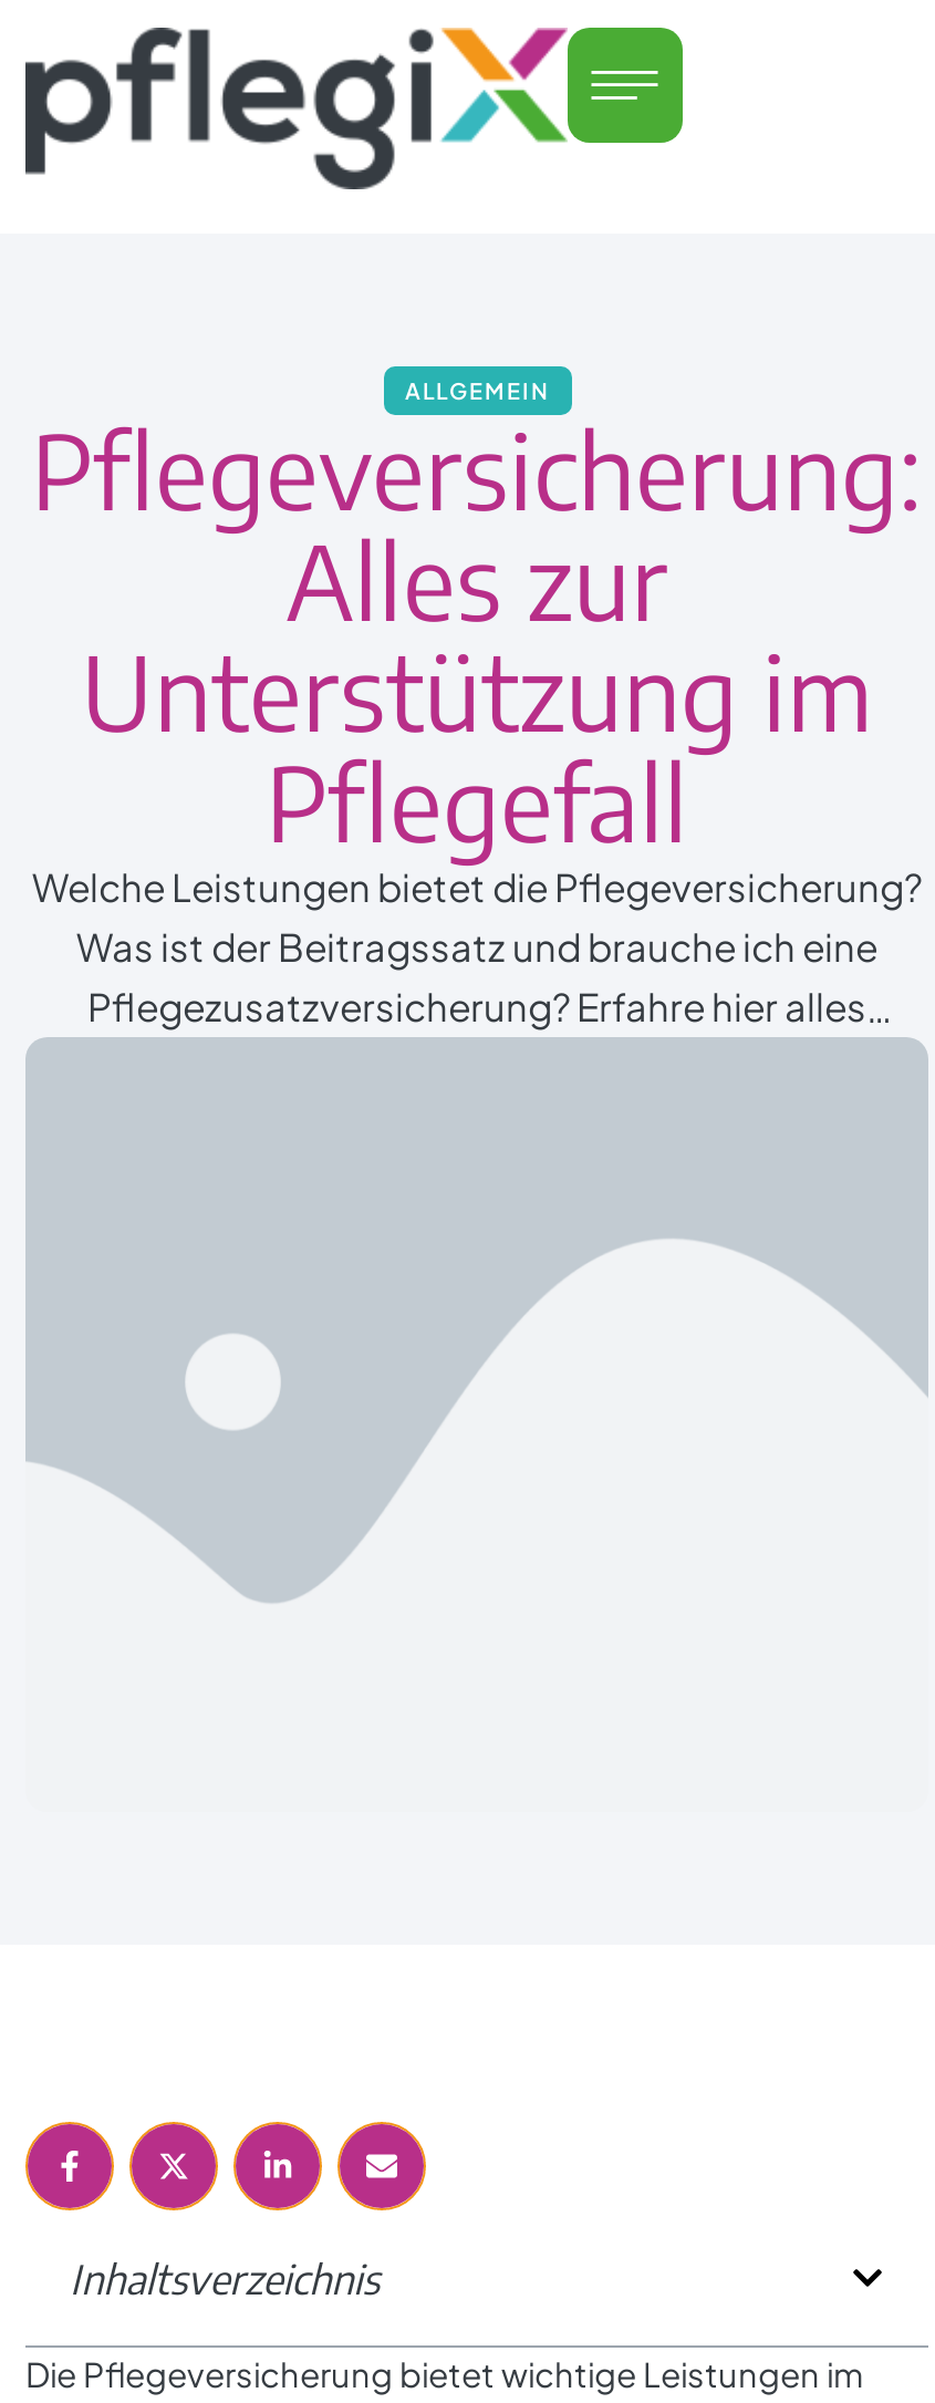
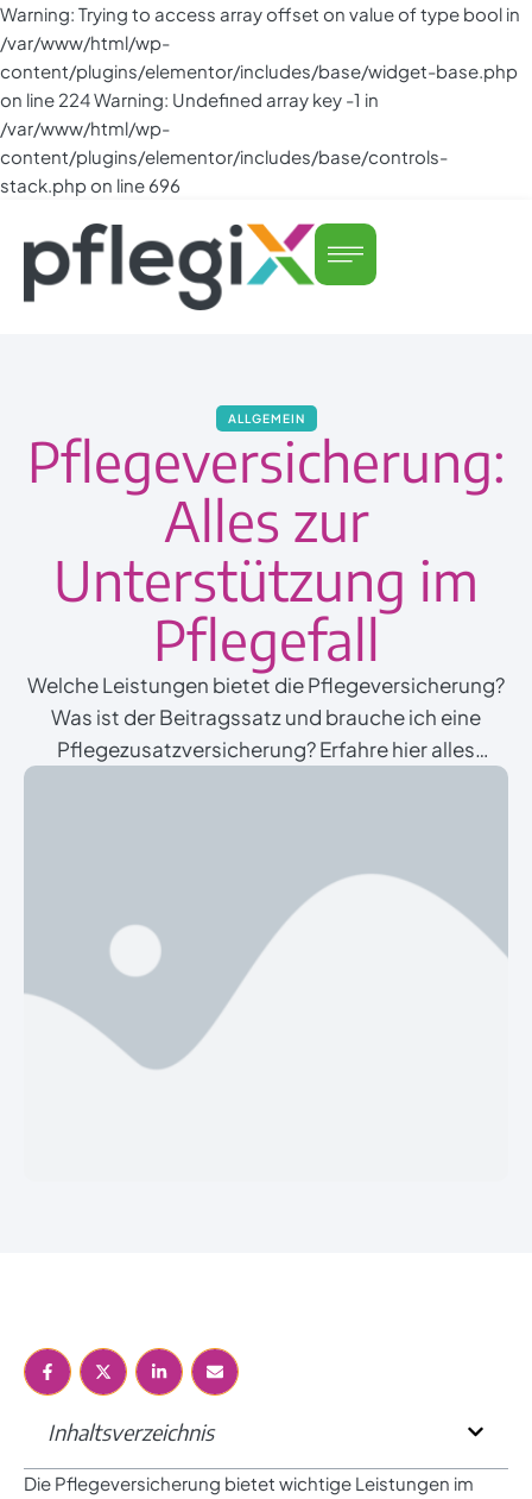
none -> [0,2,520,196] Warning: Trying to access array offset on value of type bool in | /var/www/html/wp- | content/plugins/elementor/includes/base/widget-base.php | on line 224 Warning: Undefined array key -1 in | /var/www/html/wp- | content/plugins/elementor/includes/base/controls- | stack.php on line 696

